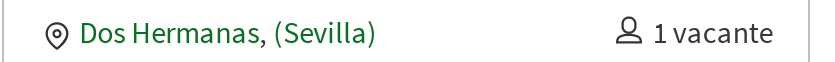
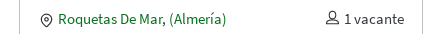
[79,13,377,51] Dos Hermanas, (Sevilla) -> [58,9,227,28] Roquetas De Mar, (Almería)

